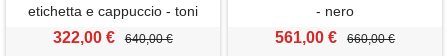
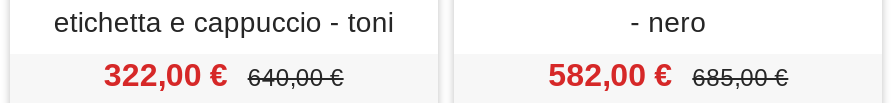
[275,29,337,46] 561,00 € -> [548,58,672,92] 582,00 €
[347,32,395,46] 660,00 € -> [692,64,788,92] 685,00 €

